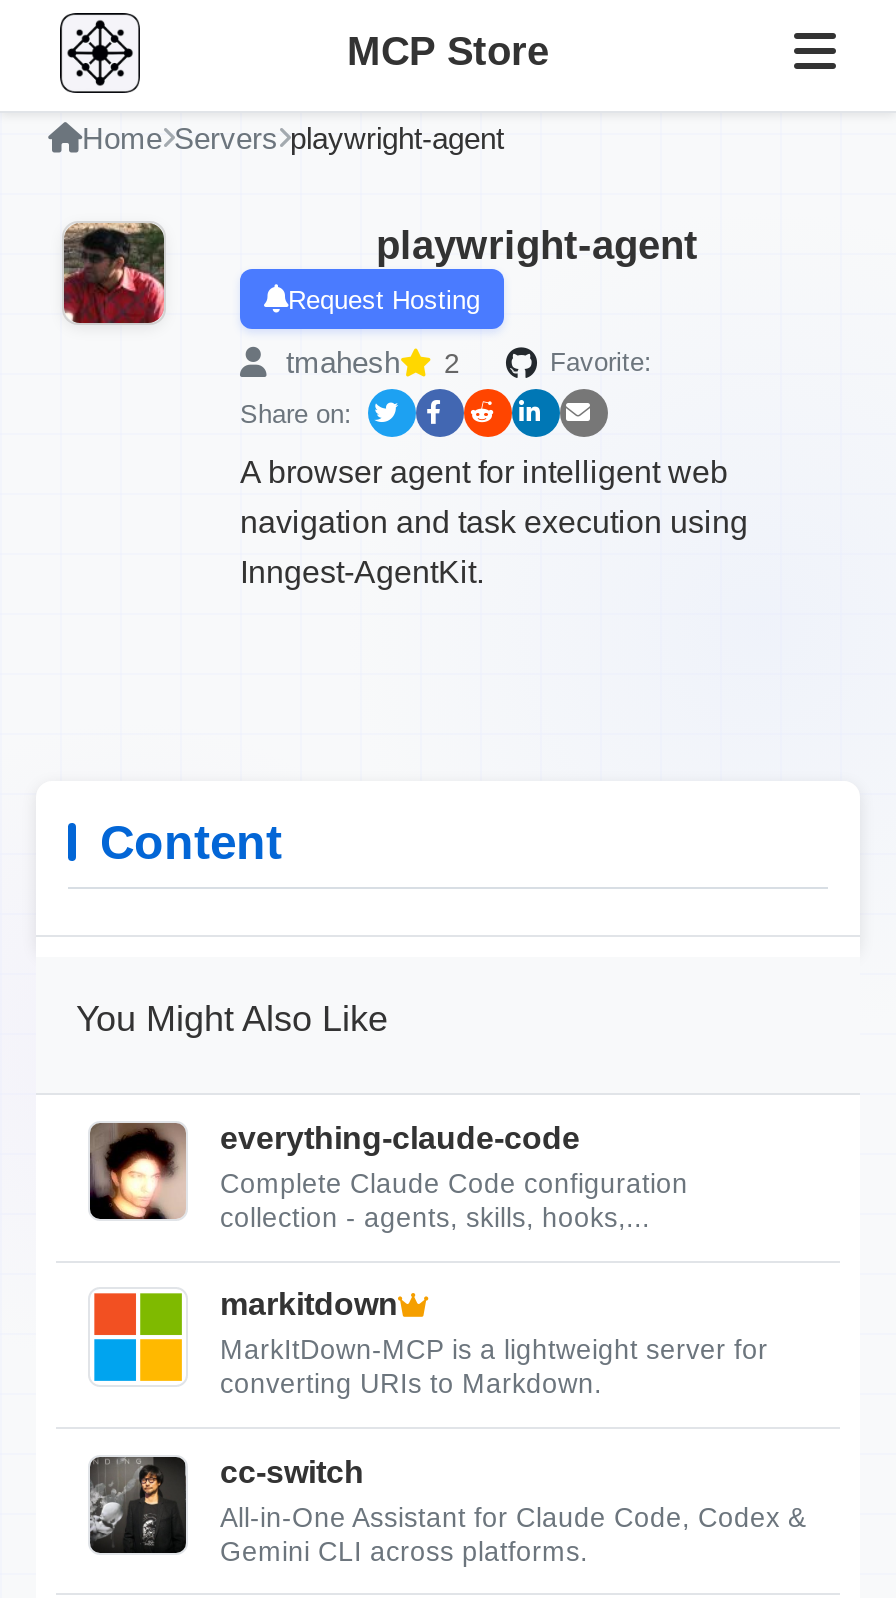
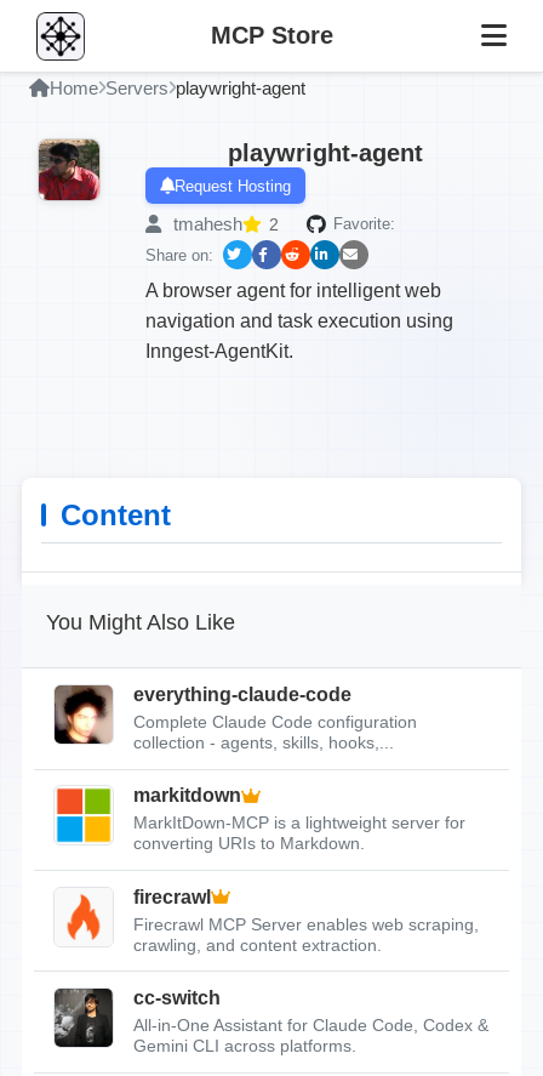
none -> [57,887,479,954] [image] | firecrawl | Firecrawl MCP Server enables web scraping, | crawling, and content extraction.

